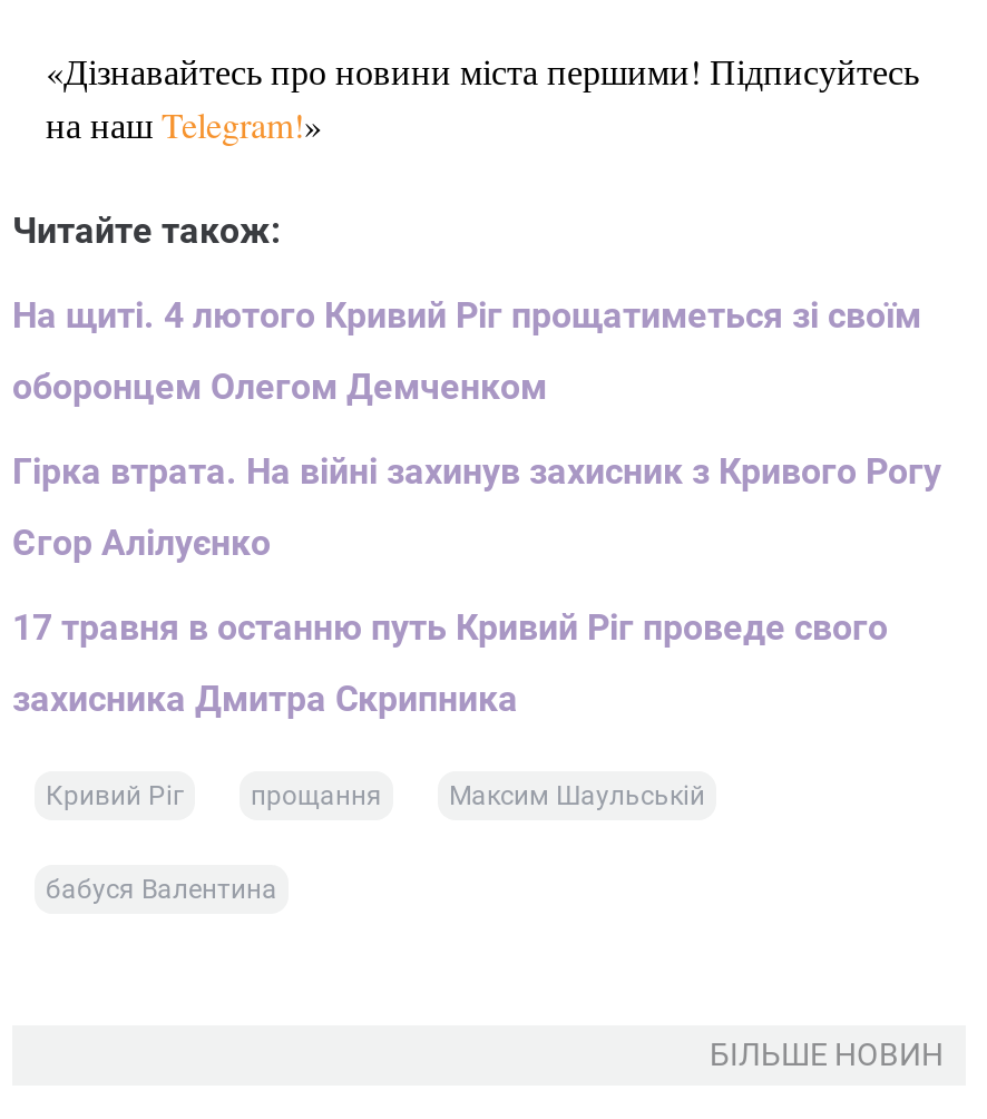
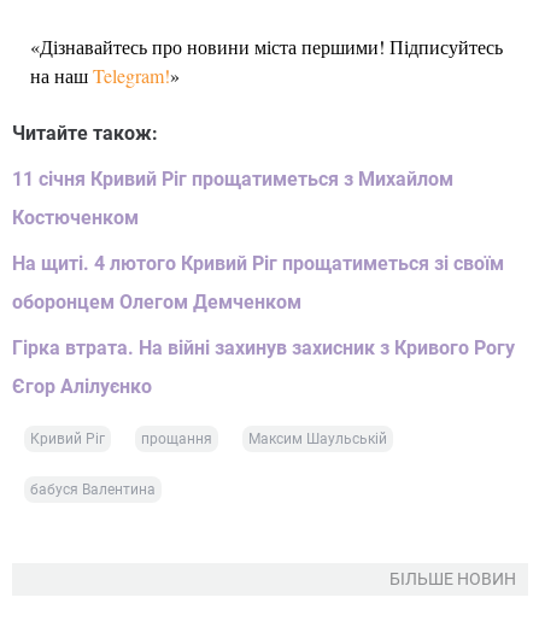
none -> [12,168,453,229] 11 січня Кривий Ріг прощатиметься з Михайлом | Костюченком
moved [12,295,941,564] -> [12,252,515,398]: На щиті. 4 лютого Кривий Ріг прощатиметься зі своїм | оборонцем Олегом Демченком | Гірка втрата. На війні захинув захисник з Кривого Рогу | Єгор Алілуєнко
[12,607,888,720] 17 травня в останню путь Кривий Ріг проведе свого | захисника Дмитра Скрипника -> none

